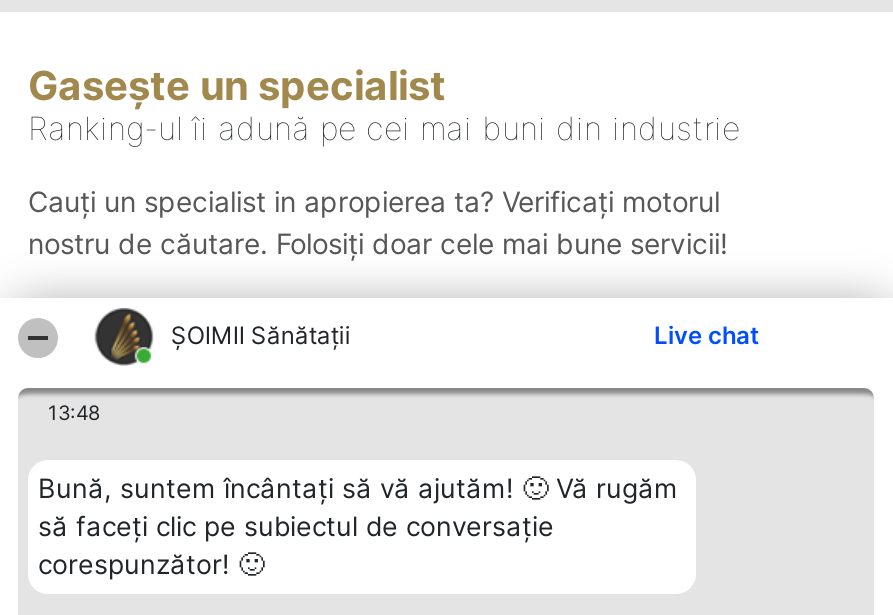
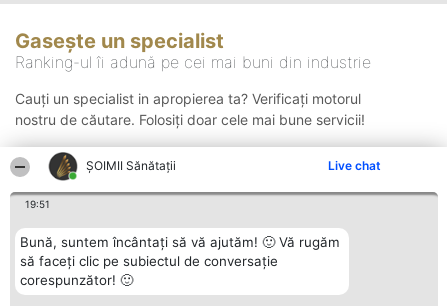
[48,400,100,424] 13:48 -> [25,198,50,210] 19:51

